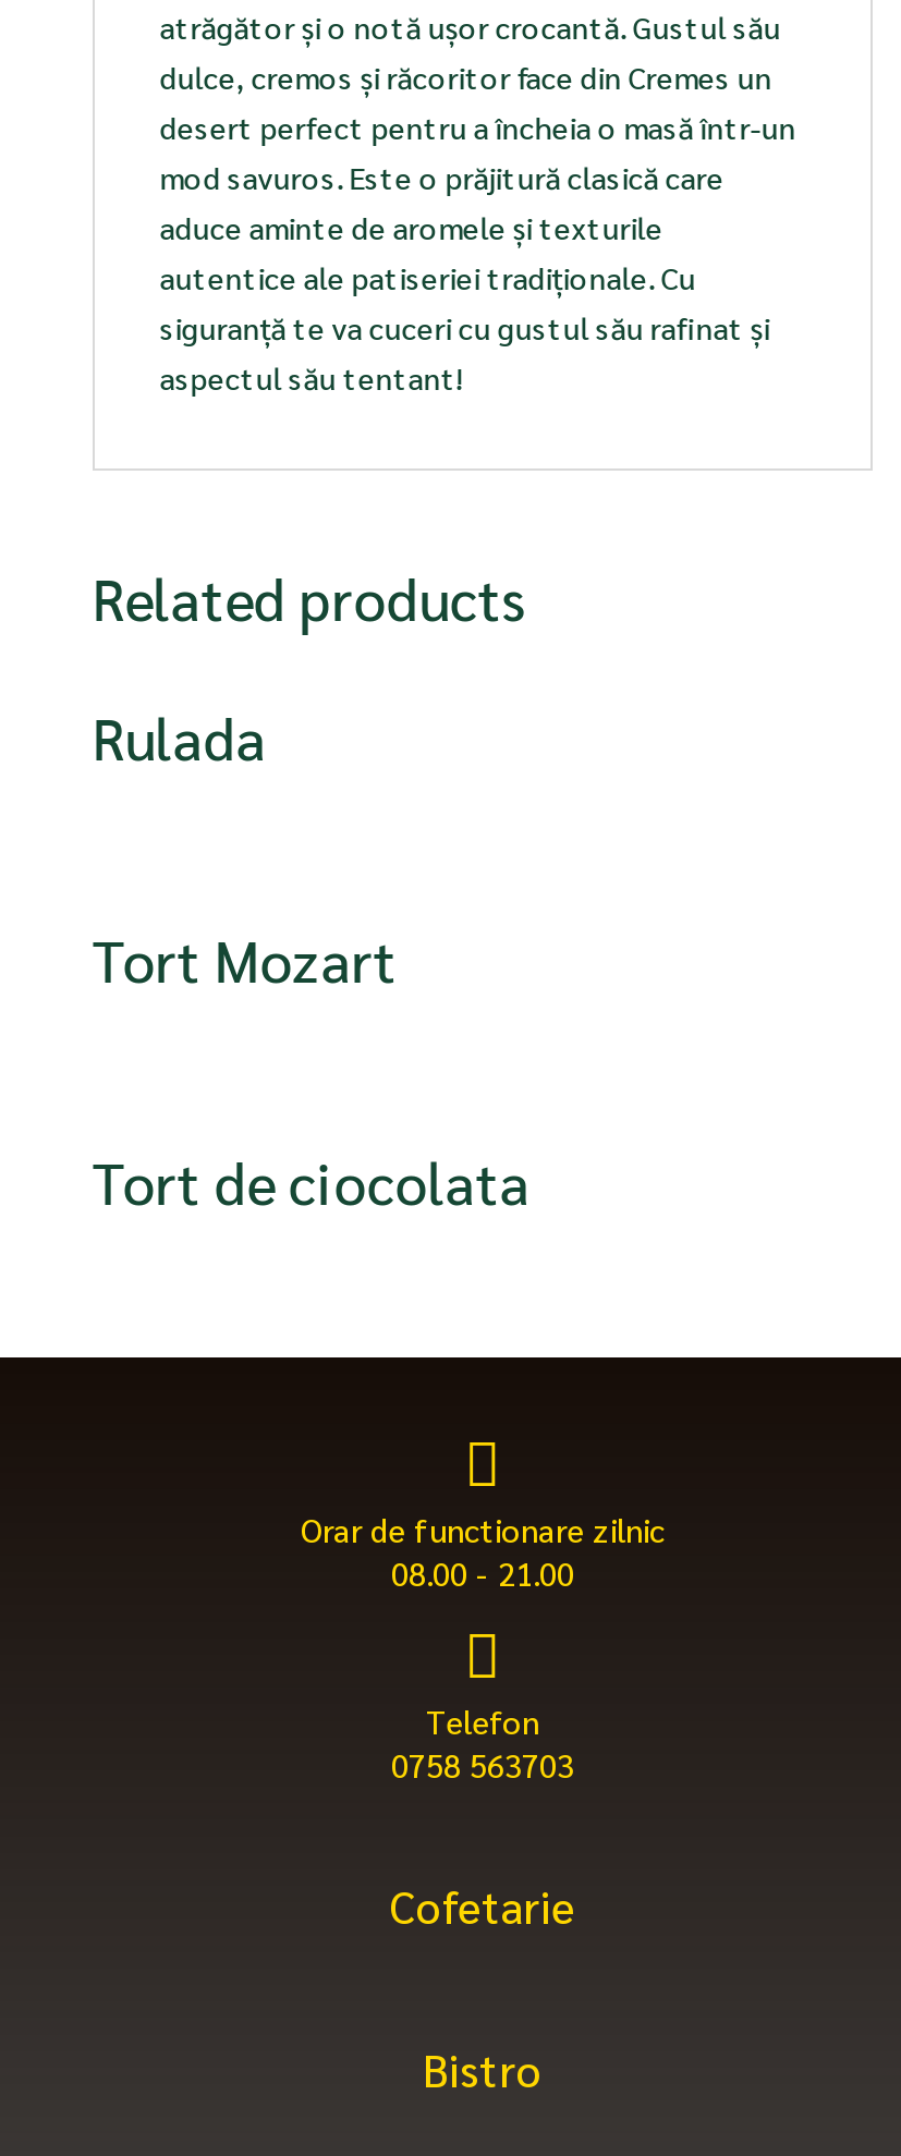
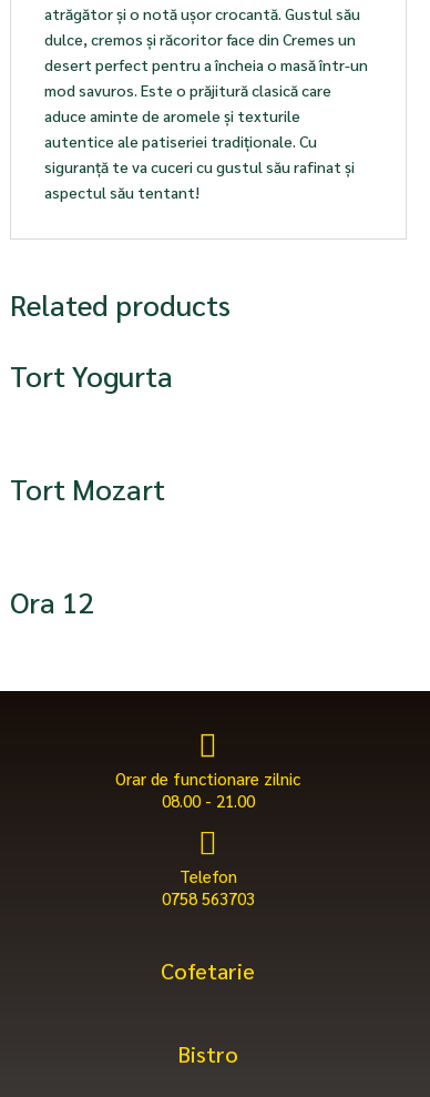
[92,699,266,773] Rulada -> [10,356,173,394] Tort Yogurta
[92,1145,530,1219] Tort de ciocolata -> [10,583,93,620] Ora 12

